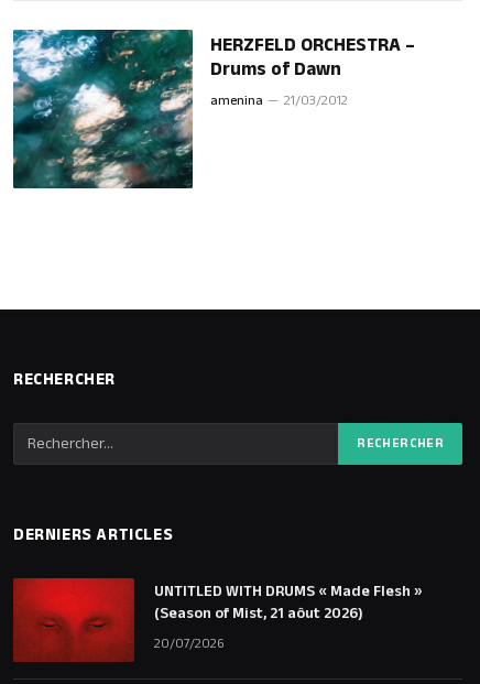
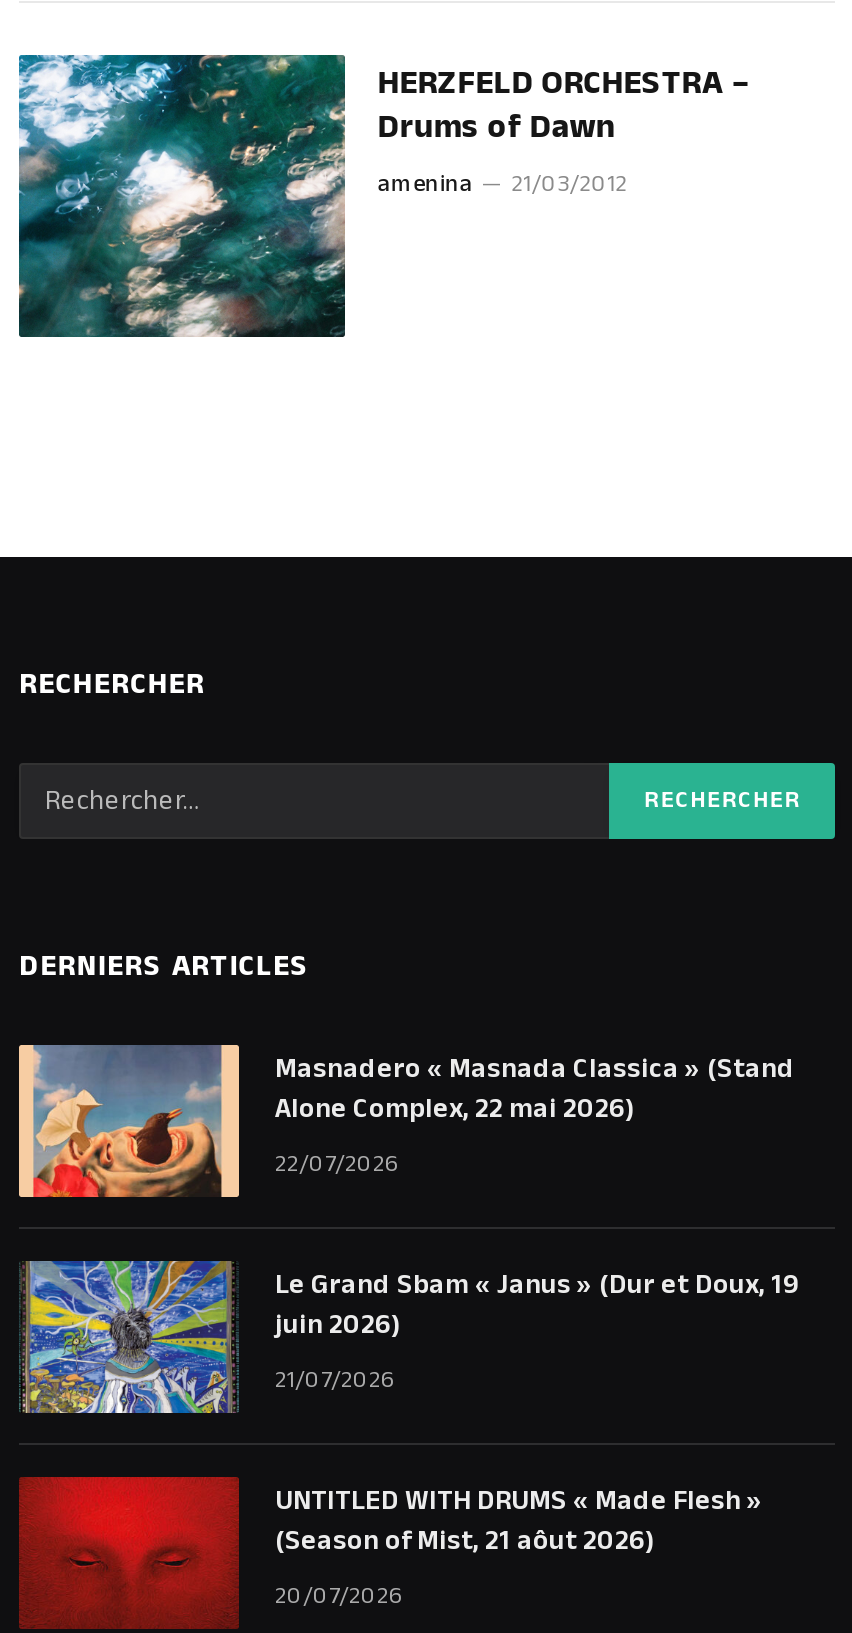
none -> [17,1042,799,1396] [image] | Masnadero « Masnada Classica » (Stand | Alone Complex, 22 mai 2026) | 22/07/2026 | Le Grand Sbam « Janus » (Dur et Doux, 19 | juin 2026) | 21/07/2026
none -> [19,1260,239,1416] [image]

